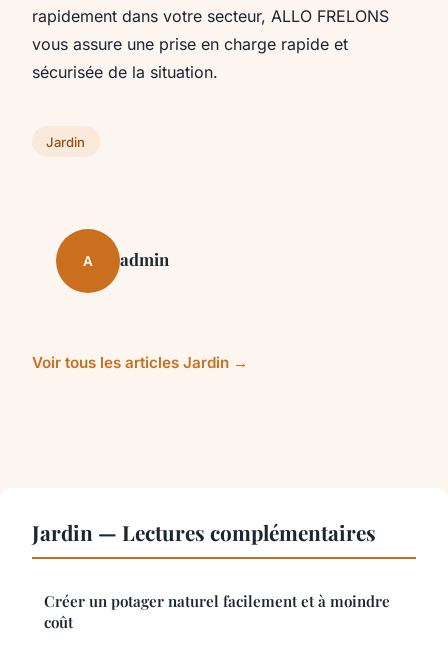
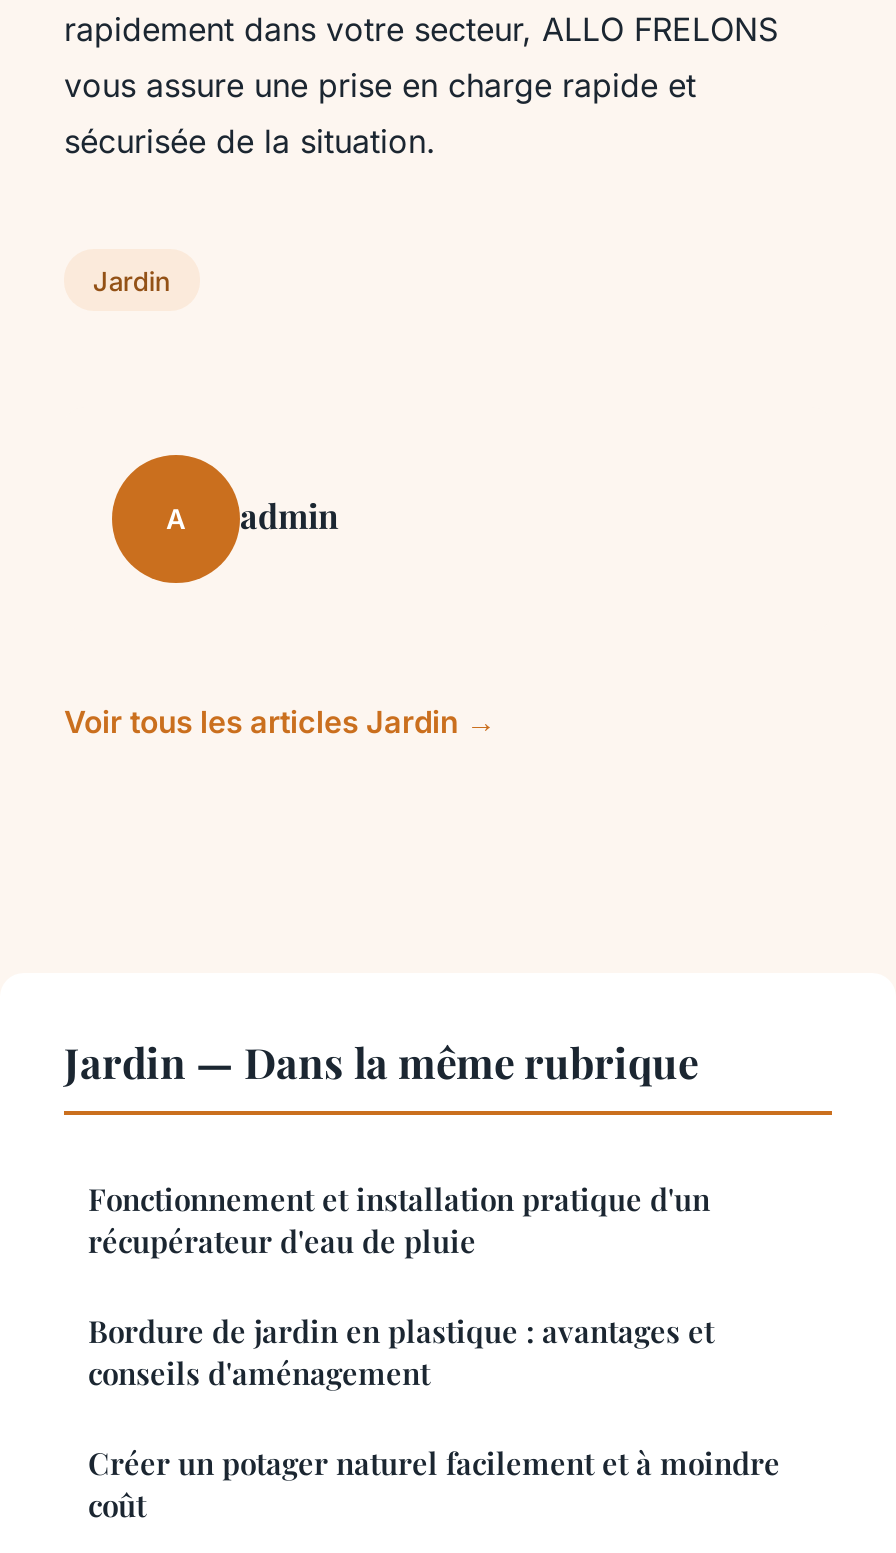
[32,518,376,546] Jardin — Lectures complémentaires -> [64,1034,714,1394] Jardin — Dans la même rubrique | Fonctionnement et installation pratique d'un | récupérateur d'eau de pluie | Bordure de jardin en plastique : avantages et | conseils d'aménagement

